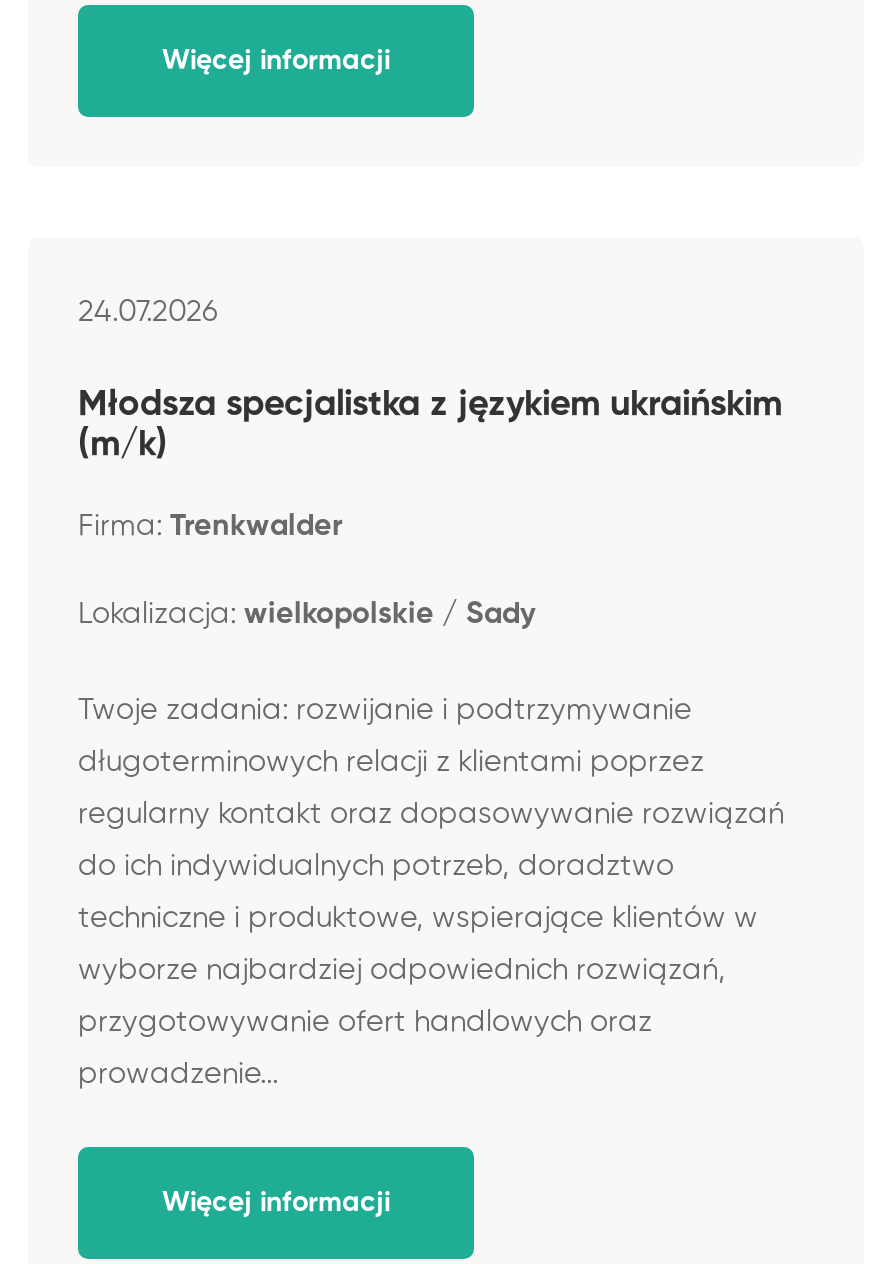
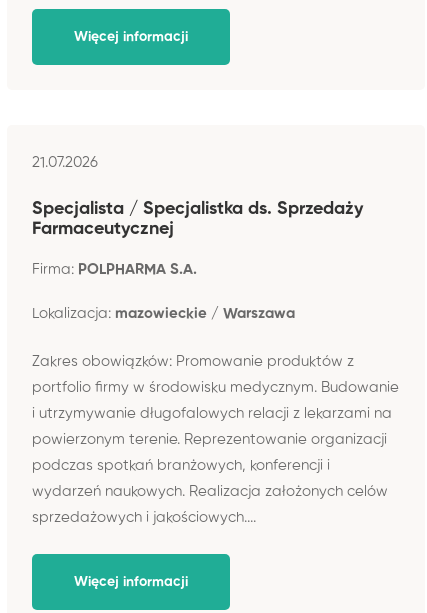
[78,297,784,1089] 24.07.2026 | Młodsza specjalistka z językiem ukraińskim | (m/k) | Firma: Trenkwalder | Lokalizacja: wielkopolskie / Sady | Twoje zadania: rozwijanie i podtrzymywanie | długoterminowych relacji z klientami poprzez | regularny kontakt oraz dopasowywanie rozwiązań | do ich indywidualnych potrzeb, doradztwo | techniczne i produktowe, wspierające klientów w | wyborze najbardziej odpowiednich rozwiązań, | przygotowywanie ofert handlowych oraz | prowadzenie... -> [32,155,399,525] 21.07.2026 | Specjalista / Specjalistka ds. Sprzedaży | Farmaceutycznej | Firma: POLPHARMA S.A. | Lokalizacja: mazowieckie / Warszawa | Zakres obowiązków: Promowanie produktów z | portfolio firmy w środowisku medycznym. Budowanie | i utrzymywanie długofalowych relacji z lekarzami na | powierzonym terenie. Reprezentowanie organizacji | podczas spotkań branżowych, konferencji i | wydarzeń naukowych. Realizacja założonych celów | sprzedażowych i jakościowych....

